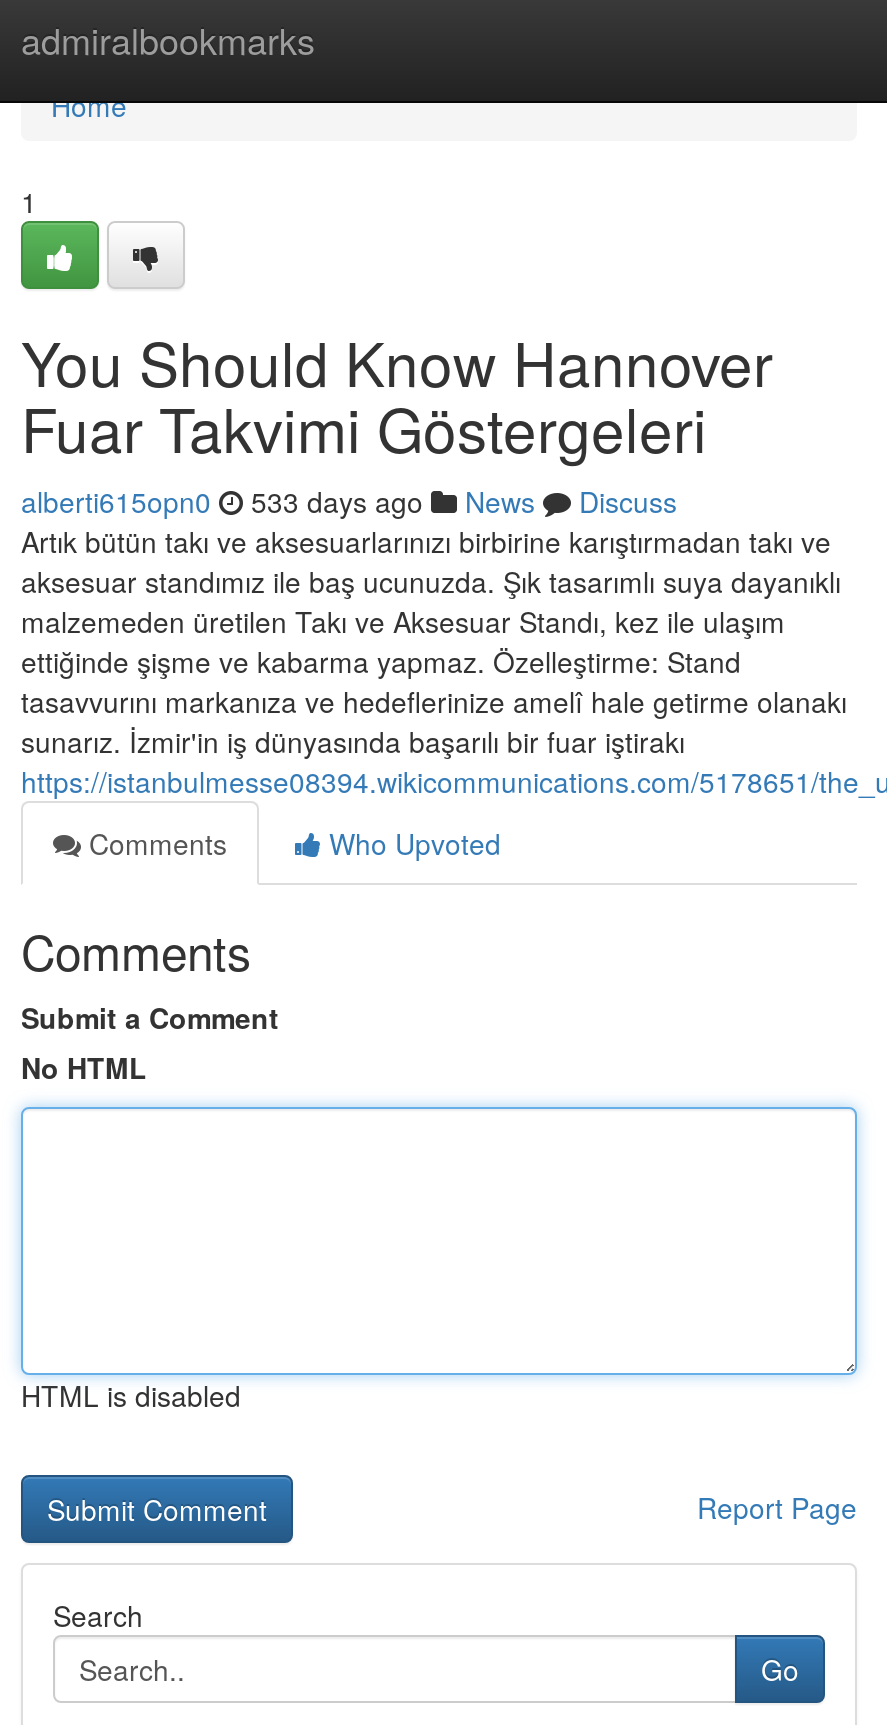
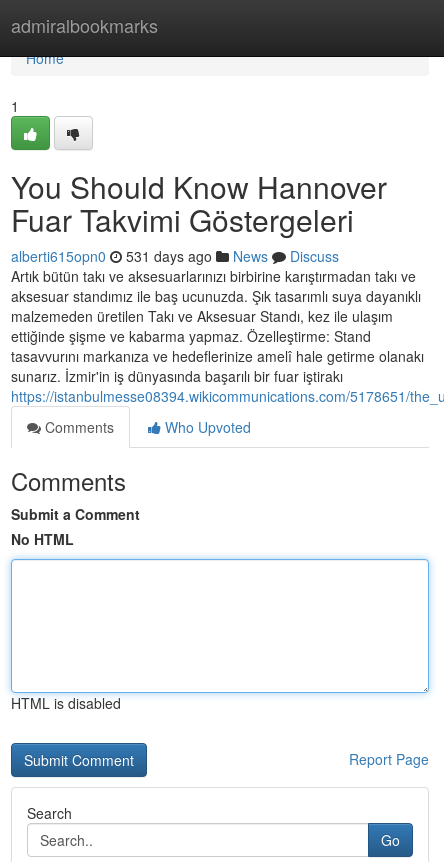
[21,481,677,521] alberti615opn0 533 days ago News Discuss -> [11,246,339,266] alberti615opn0 531 days ago News Discuss

